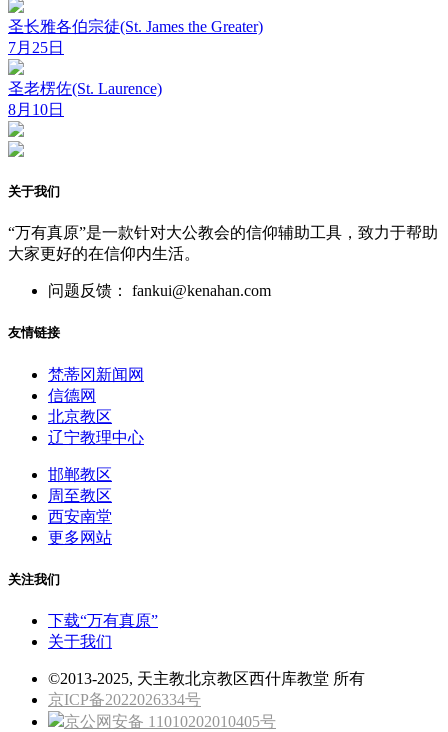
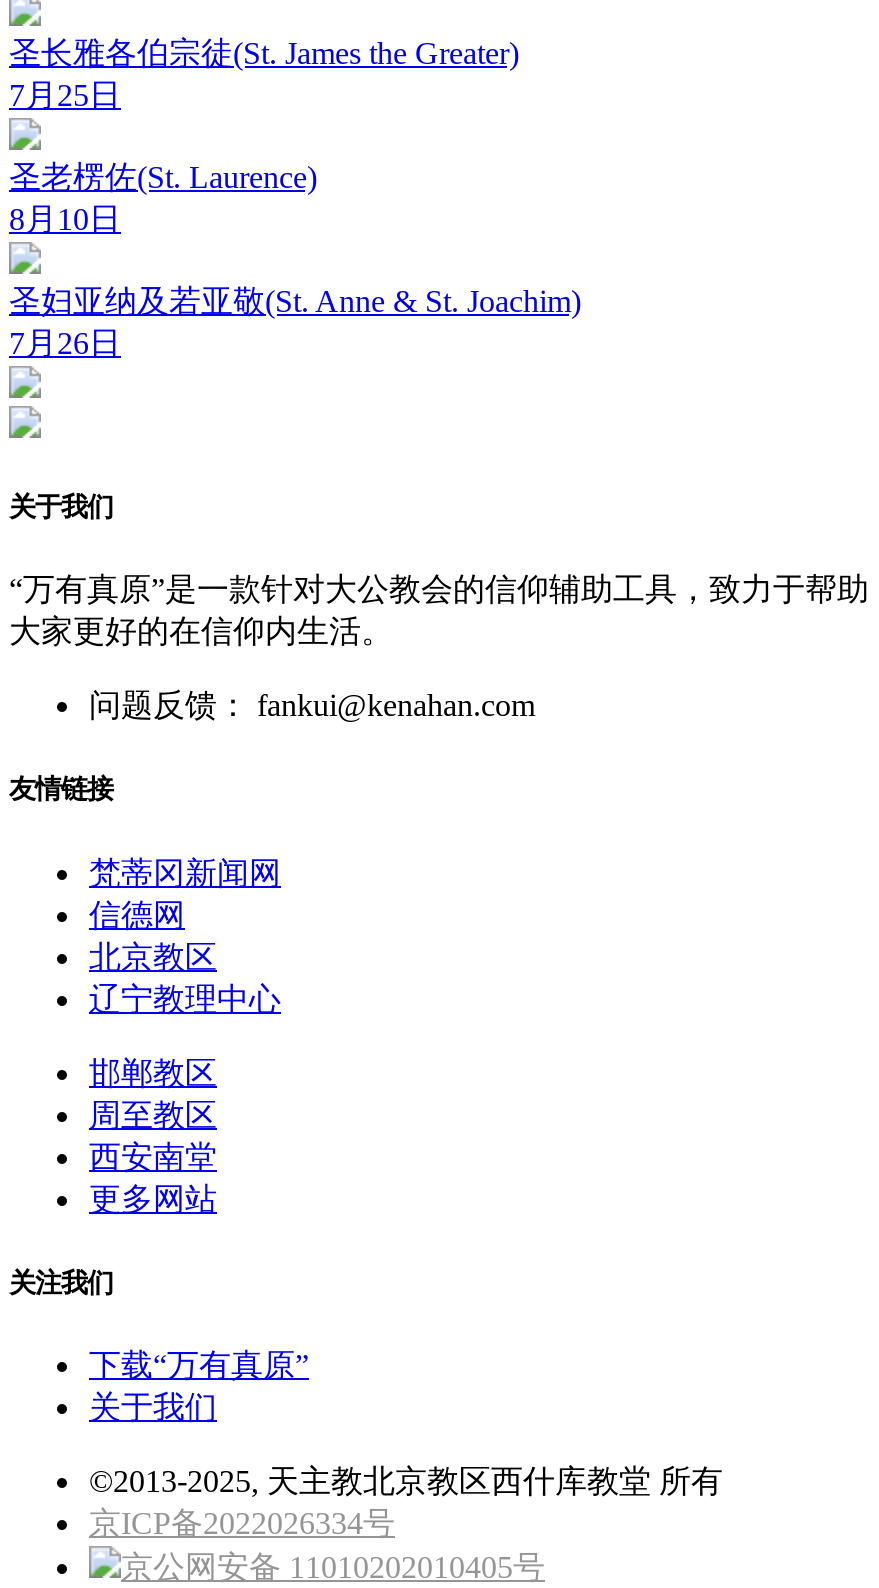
none -> [9,284,581,360] 圣妇亚纳及若亚敬(St. Anne & St. Joachim) | 7月26日

